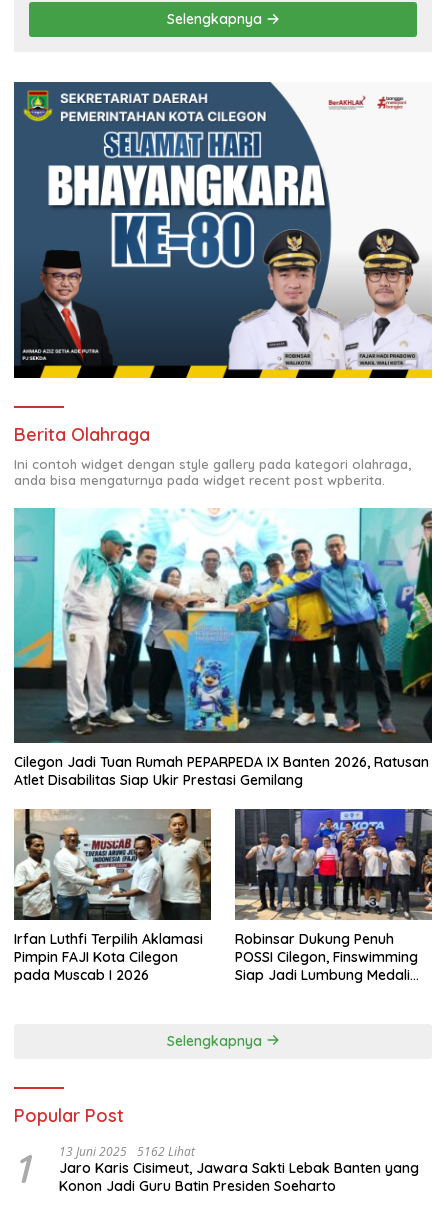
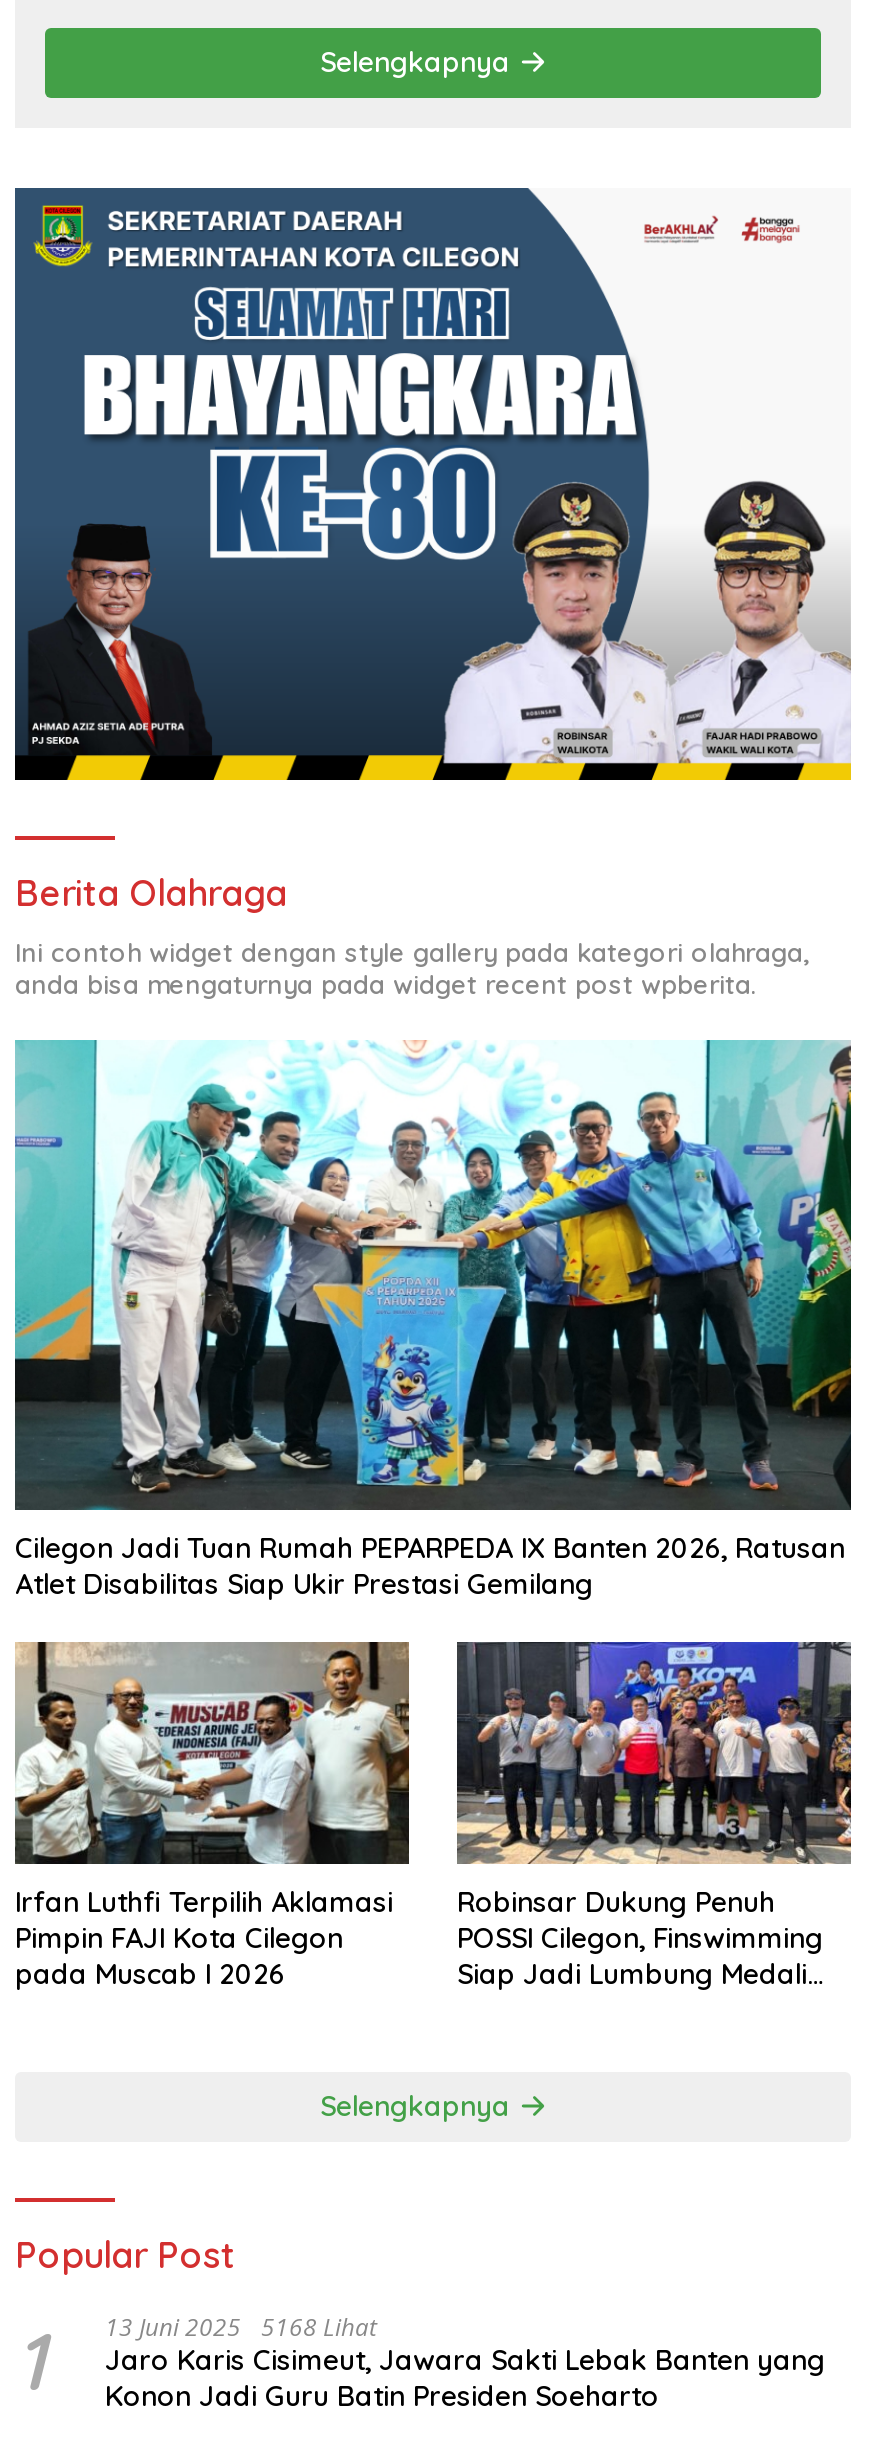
[14,1143,419,1195] 1 13 Juni 2025 5162 Lihat Jaro Karis Cisimeut, Jawara Sakti Lebak Banten yang Konon Jadi Guru Batin Presiden Soeharto -> [15,2310,825,2414] 1 13 Juni 2025 5168 Lihat Jaro Karis Cisimeut, Jawara Sakti Lebak Banten yang Konon Jadi Guru Batin Presiden Soeharto

